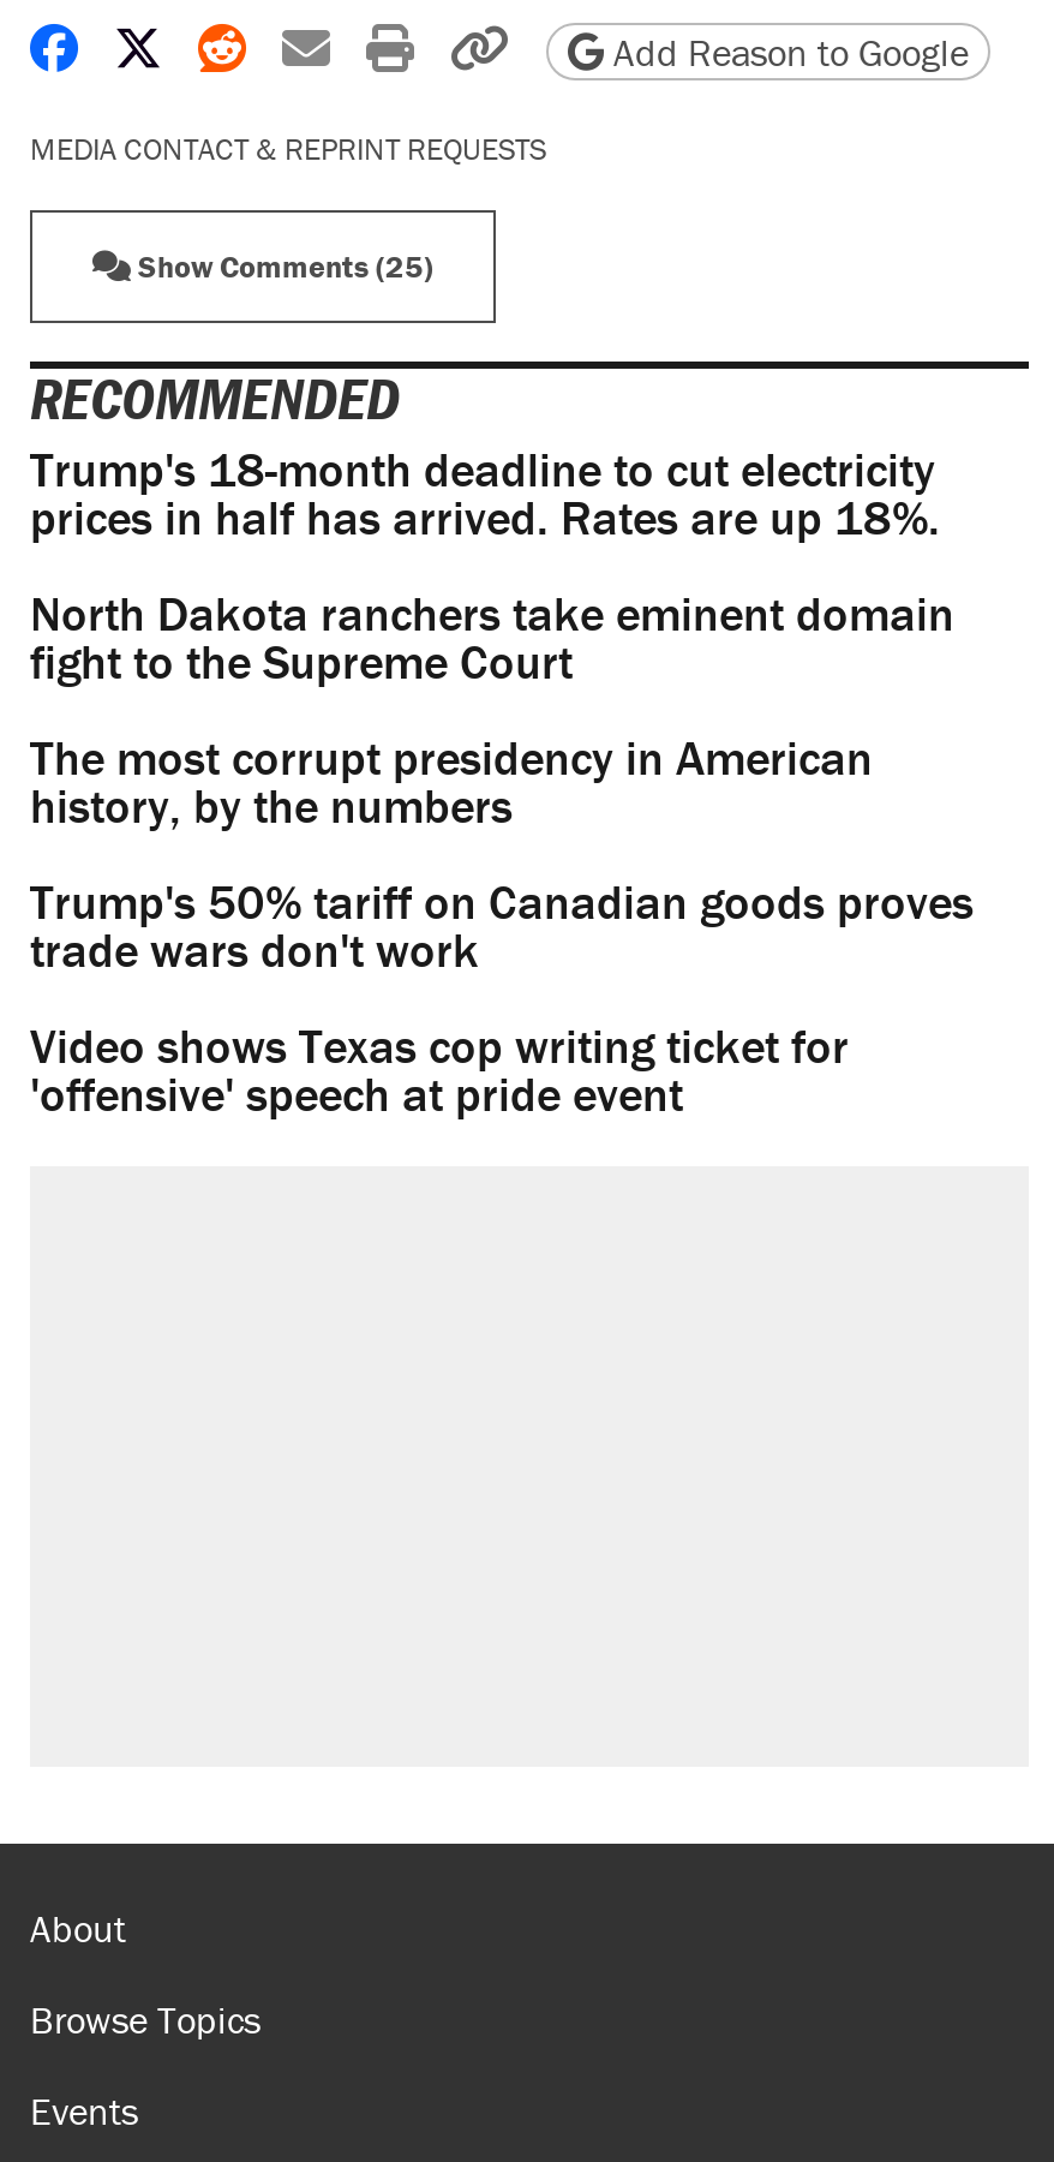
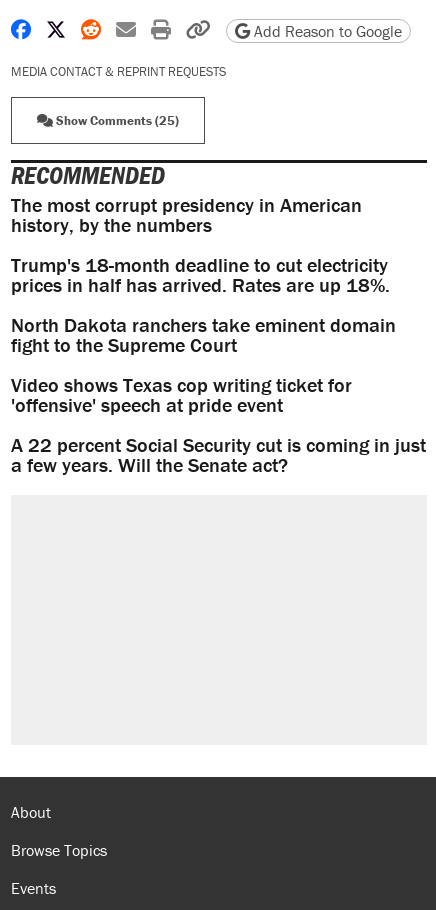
moved [30,439,954,691] -> [11,252,396,357]: Trump's 18-month deadline to cut electricity | prices in half has arrived. Rates are up 18%. | North Dakota ranchers take eminent domain | fight to the Supreme Court
moved [30,727,873,835] -> [11,192,362,237]: The most corrupt presidency in American | history, by the numbers
[30,872,974,980] Trump's 50% tariff on Canadian goods proves | trade wars don't work -> none
moved [30,1016,849,1124] -> [11,372,352,417]: Video shows Texas cop writing ticket for | 'offensive' speech at pride event
none -> [11,432,426,477] A 22 percent Social Security cut is coming in just | a few years. Will the Senate act?

